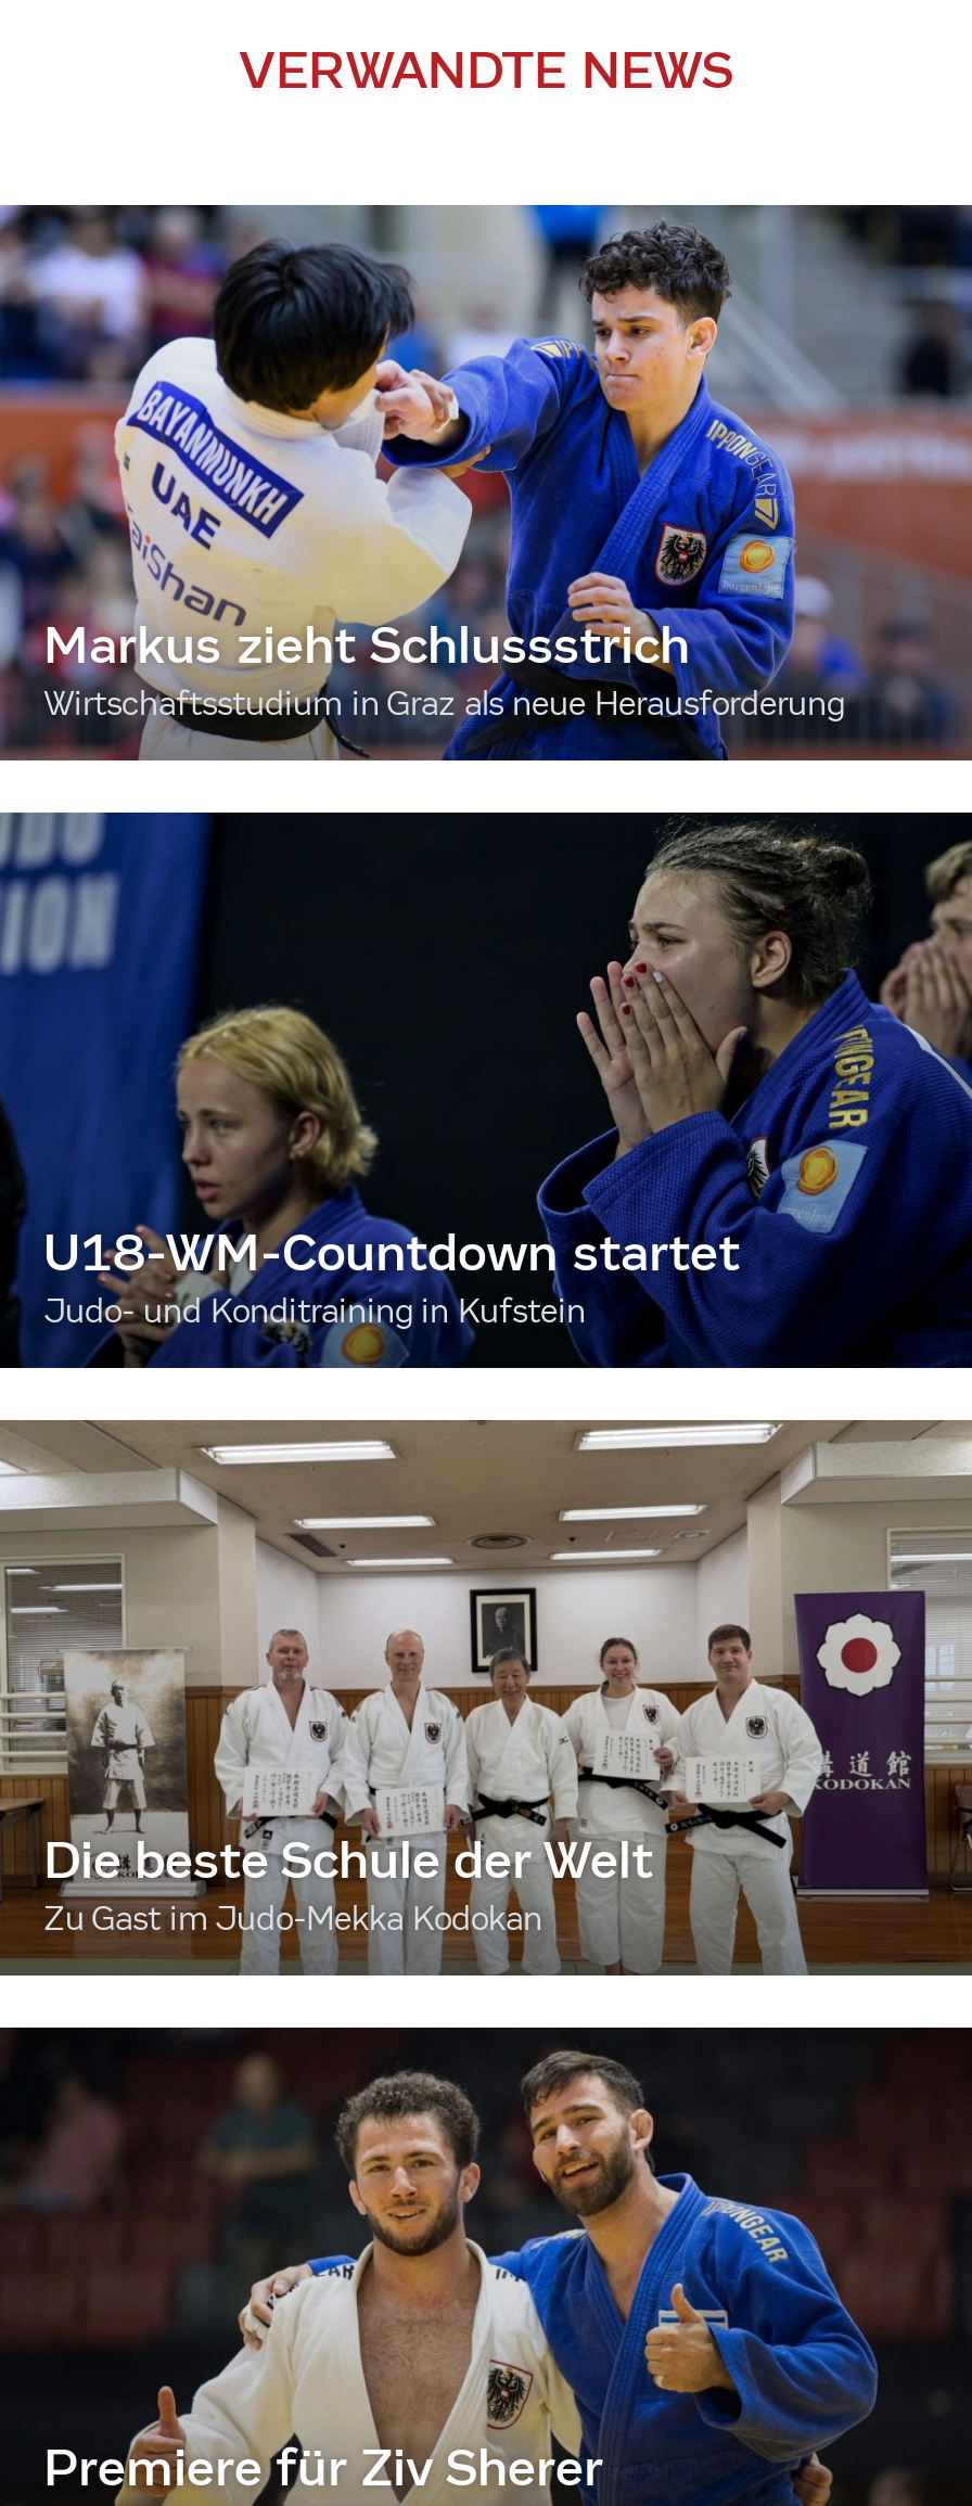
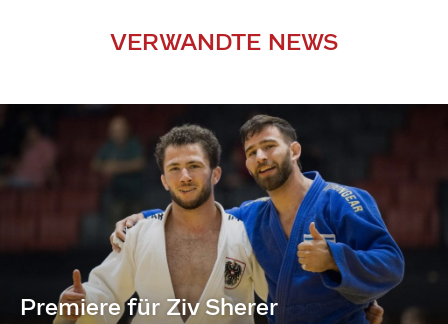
[7,202,965,764] [image] | Markus zieht Schlussstrich | Wirtschaftsstudium in Graz als neue Herausforderung -> none
[7,809,965,1371] [image] | U18-WM-Countdown startet | Judo- und Konditraining in Kufstein -> none
[7,1417,965,1979] [image] | Die beste Schule der Welt | Zu Gast im Judo-Mekka Kodokan -> none

